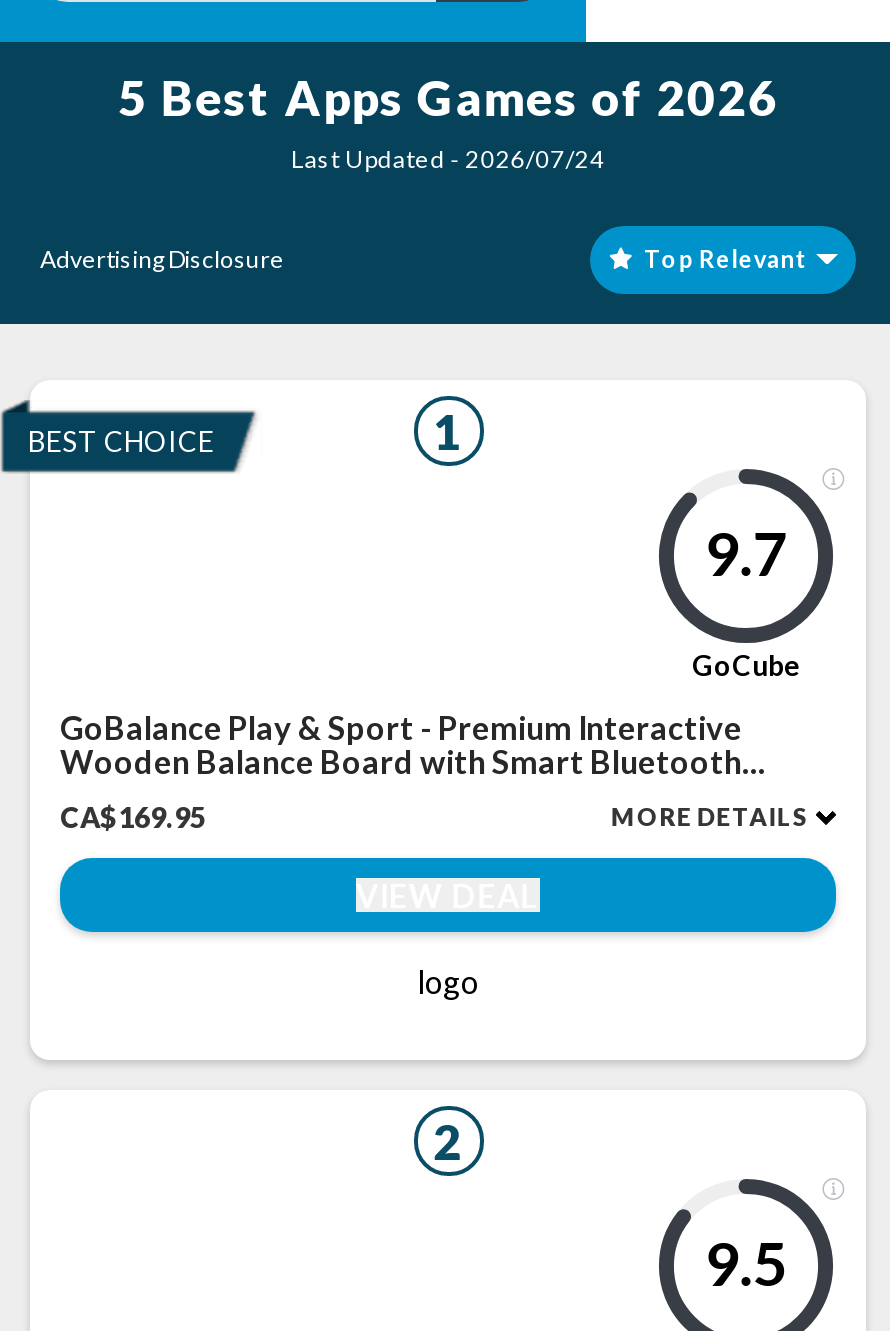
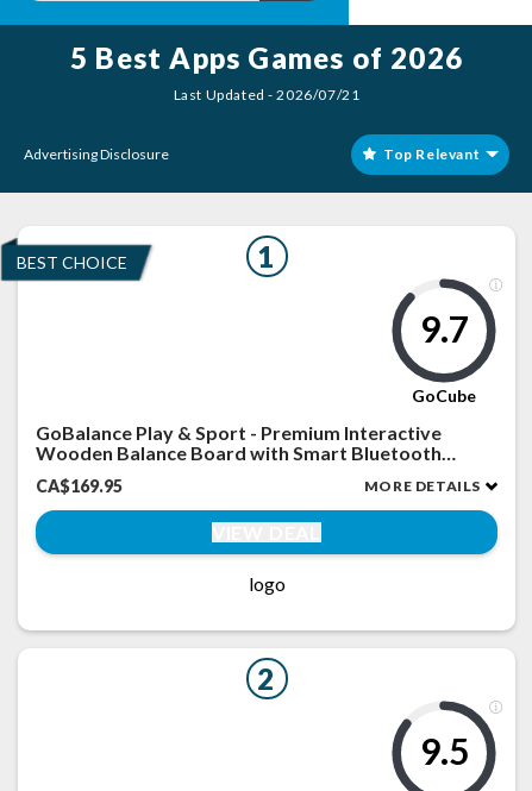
[291,144,605,174] Last Updated - 2026/07/24 -> [173,86,360,103] Last Updated - 2026/07/21

